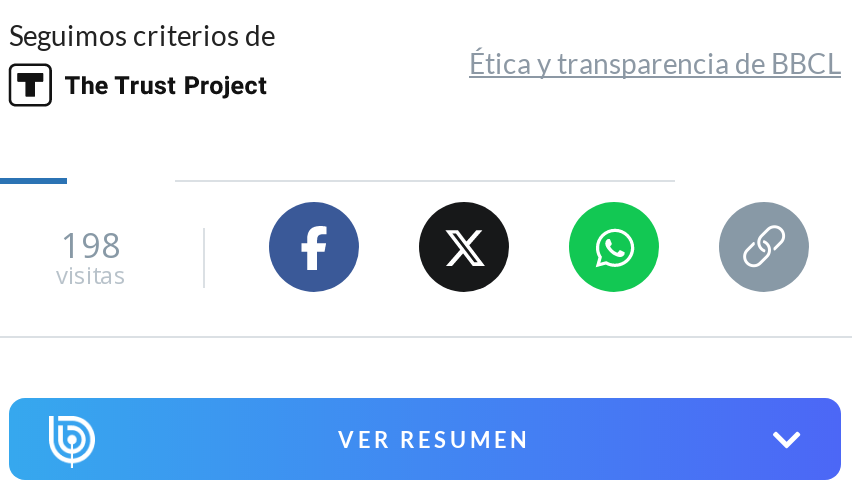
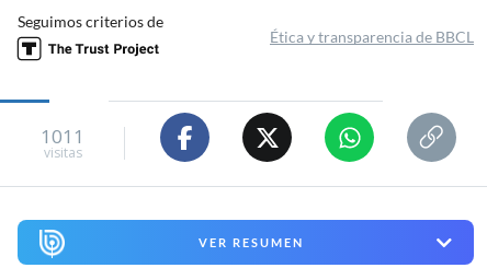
[61,222,121,268] 198 -> [41,124,84,149] 1011

